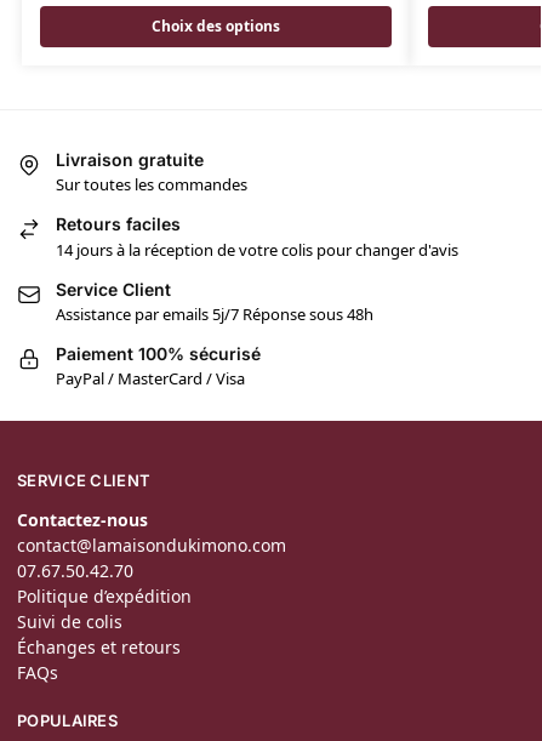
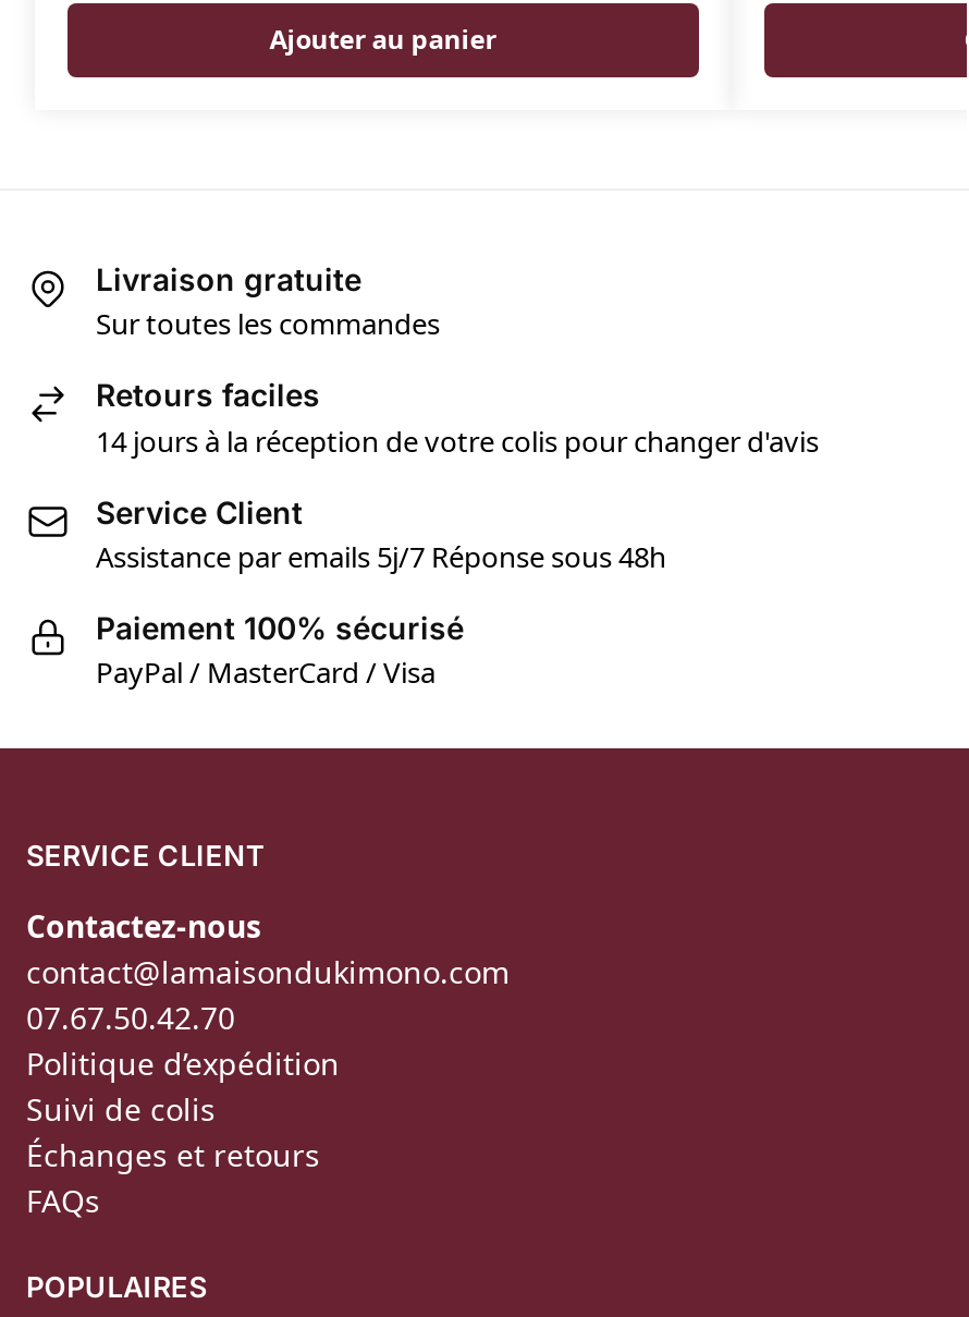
[151,16,280,36] Choix des options -> [270,20,496,57] Ajouter au panier

